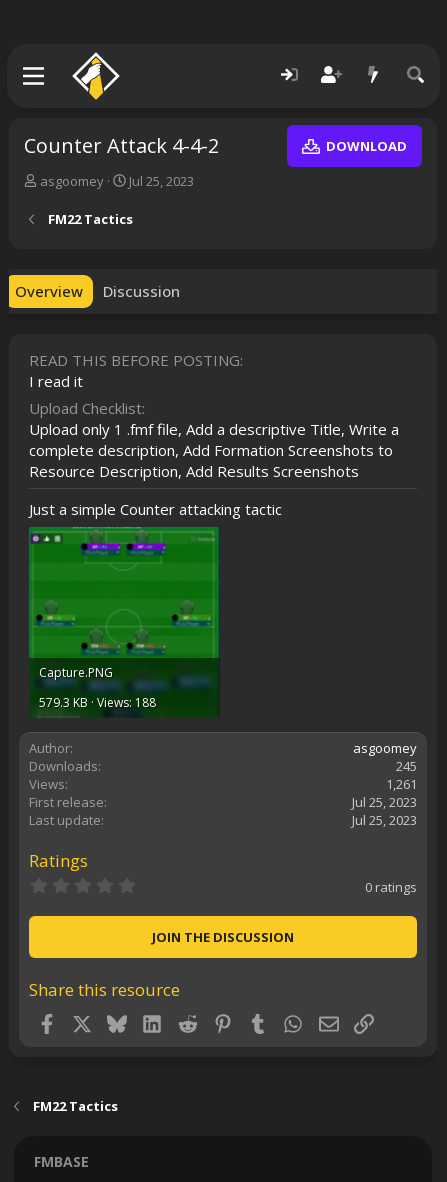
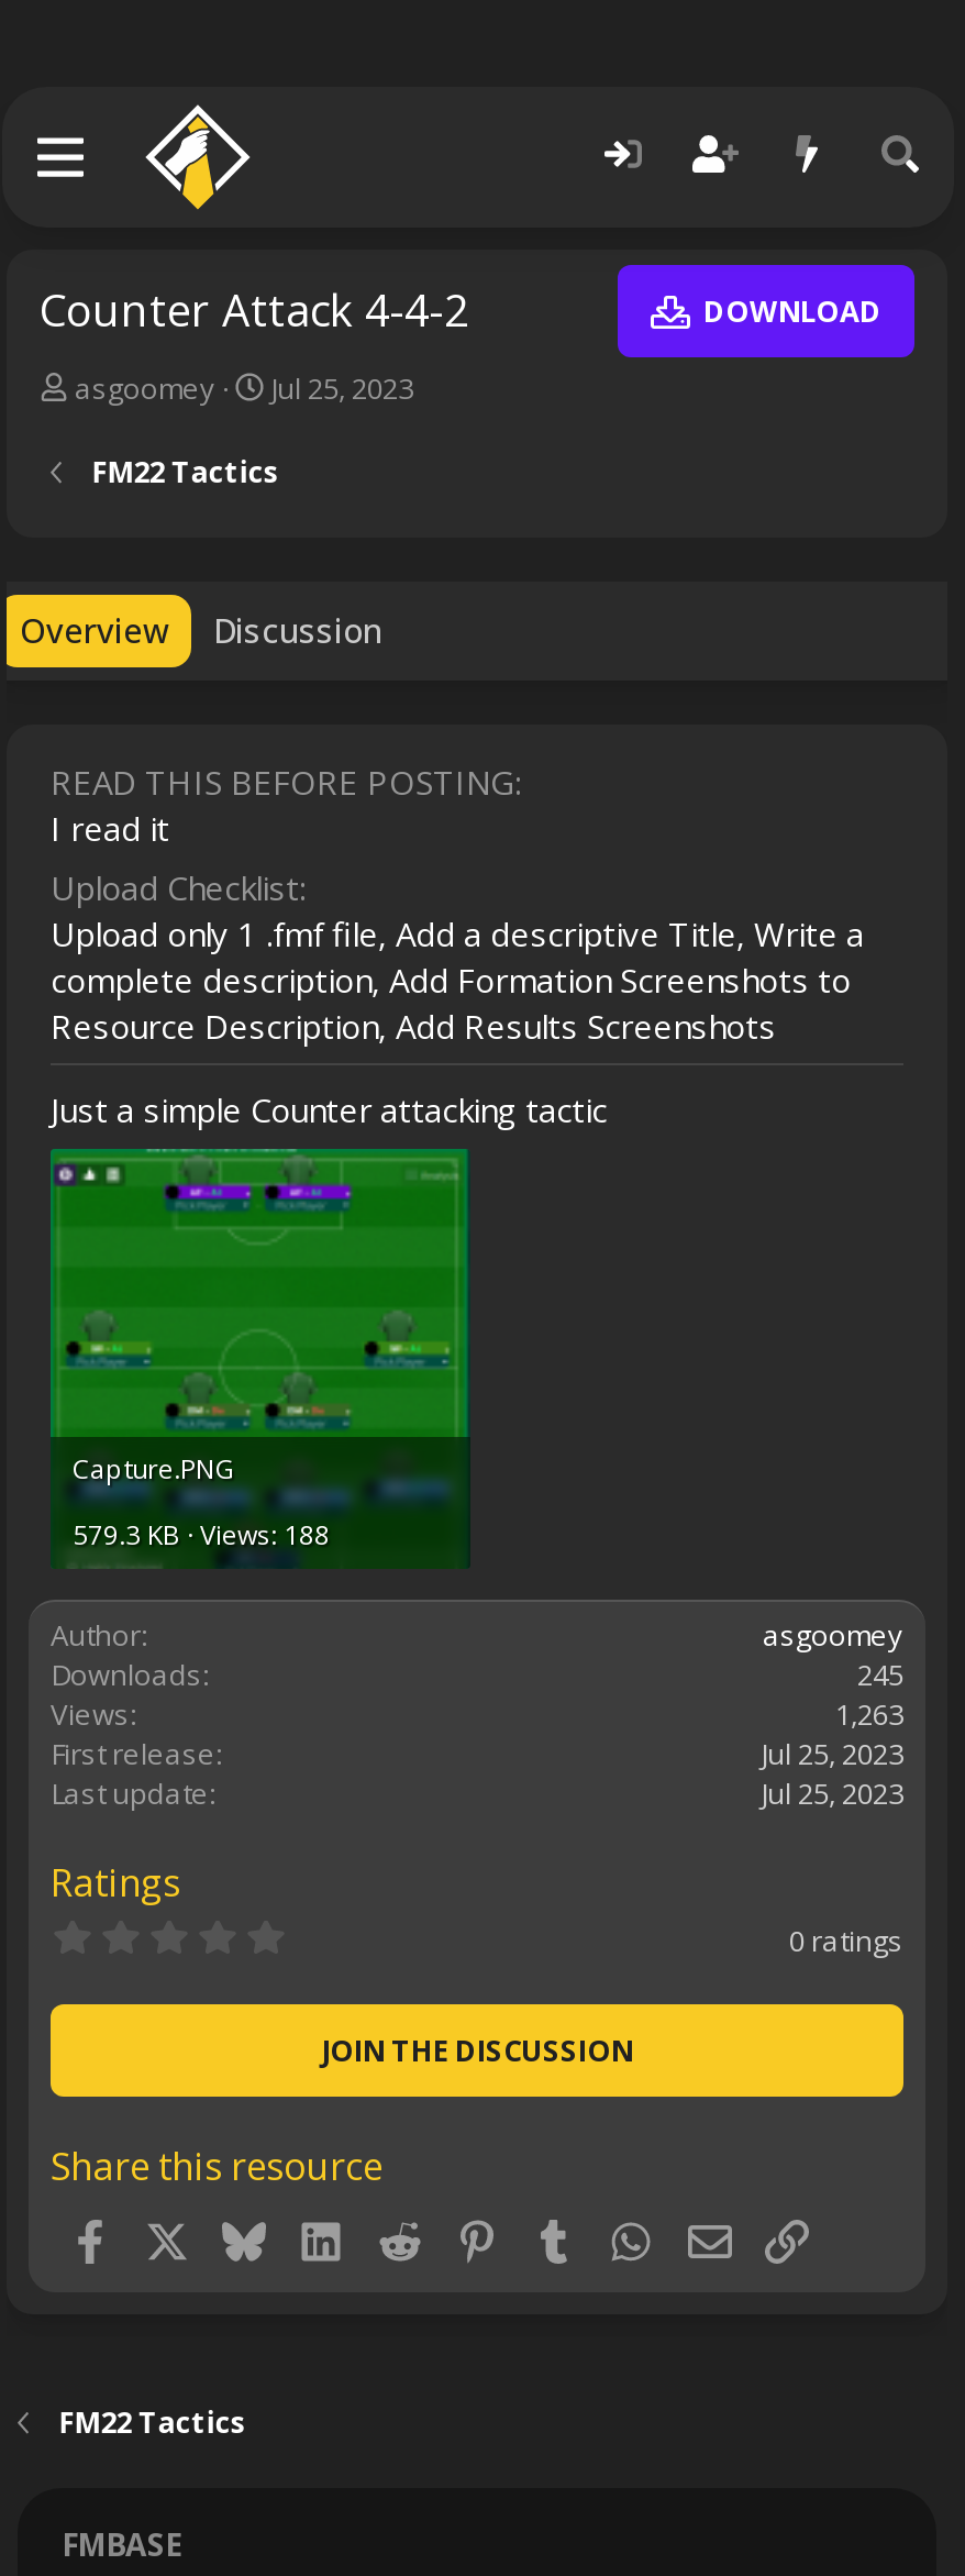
[386,775,417,793] 1,261 -> [835,1694,903,1733] 1,263

